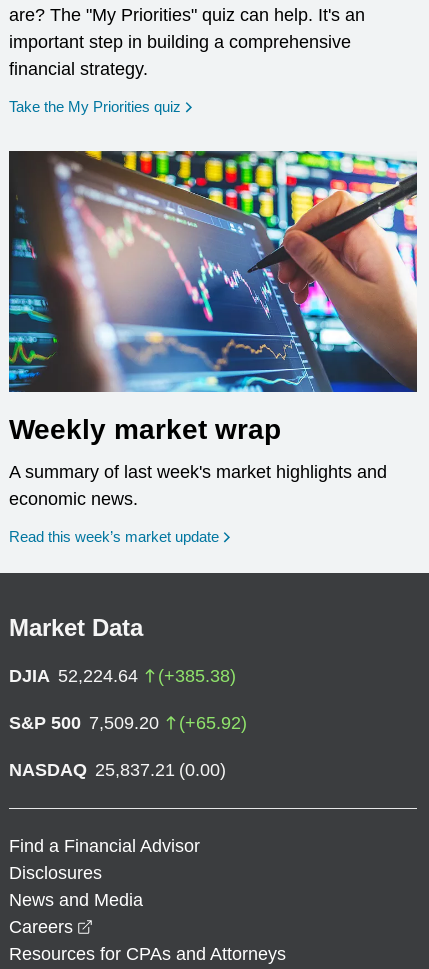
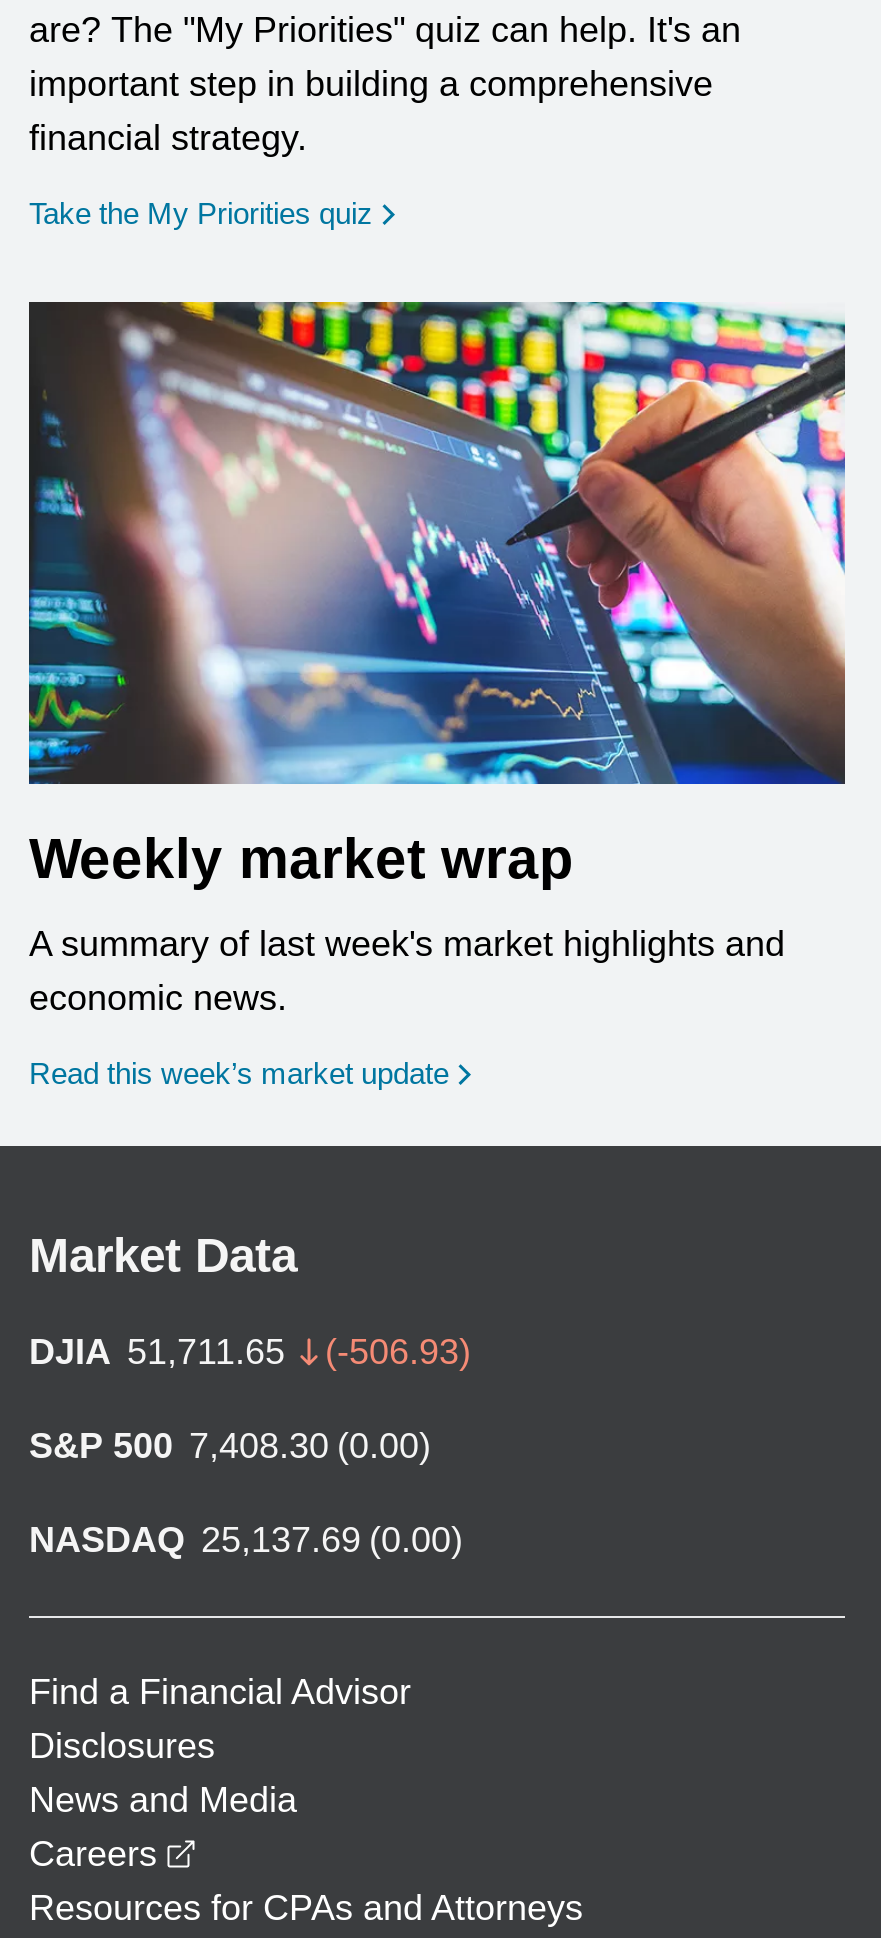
[9,666,236,686] DJIA 52,224.64 | (+385.38) -> [29,1332,471,1372] DJIA 51,711.65 | (-506.93)
[9,713,247,733] S&P 500 7,509.20 | (+65.92) -> [29,1426,431,1466] S&P 500 7,408.30 (0.00)
[9,760,226,780] NASDAQ 25,837.21 (0.00) -> [29,1520,463,1560] NASDAQ 25,137.69 (0.00)

